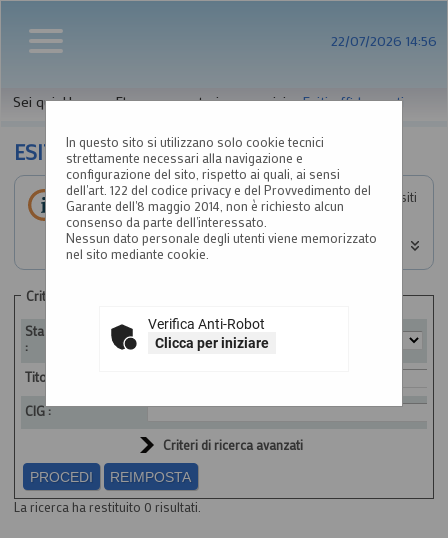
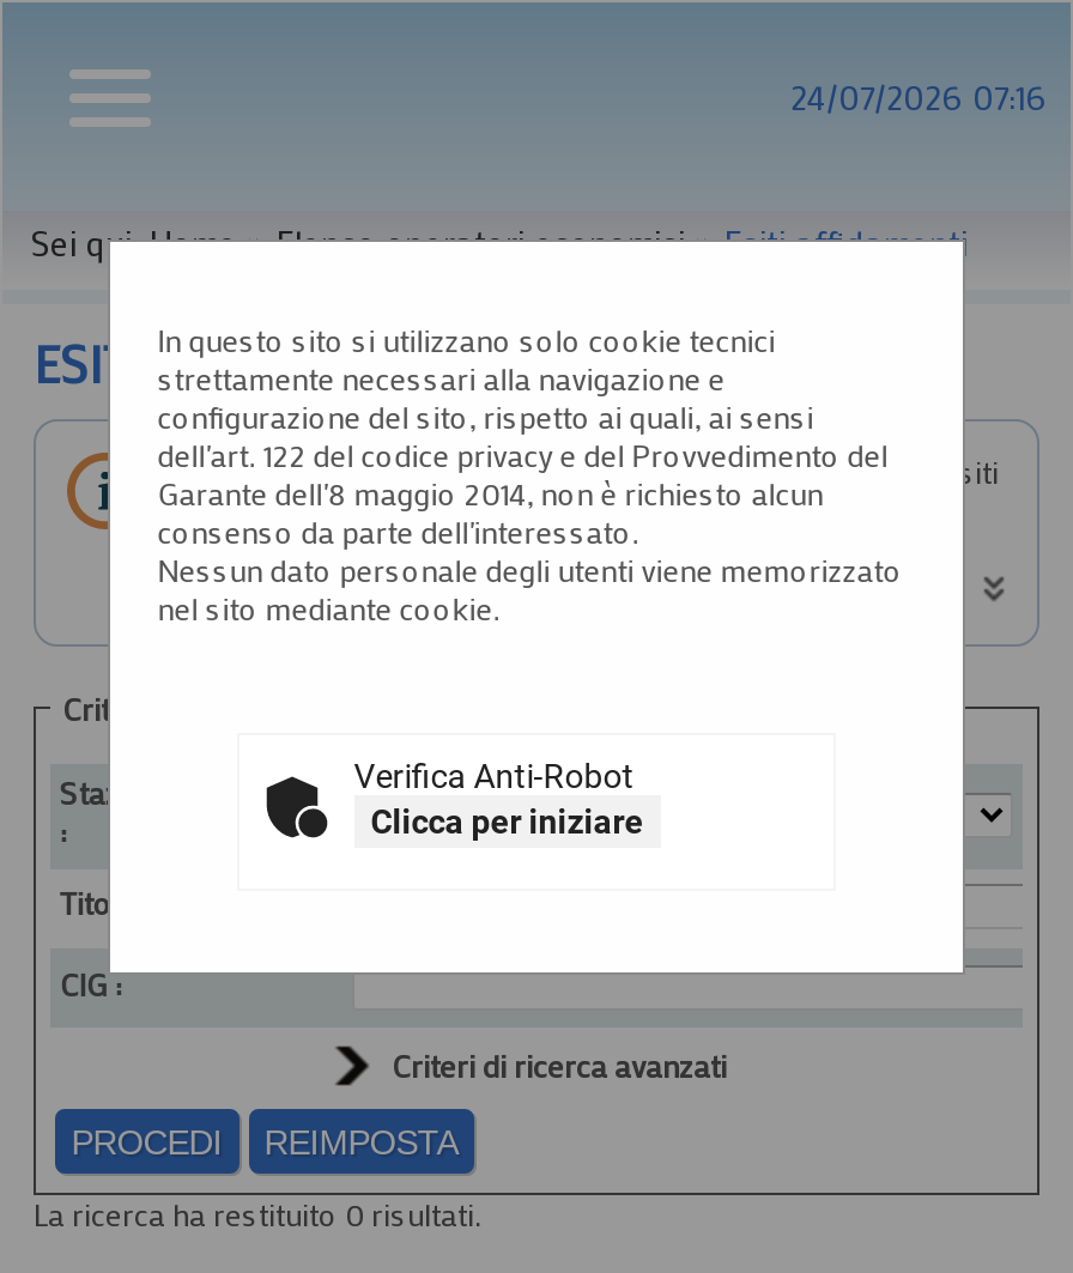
[331,31,437,50] 22/07/2026 14:56 -> [790,74,1047,120] 24/07/2026 07:16

